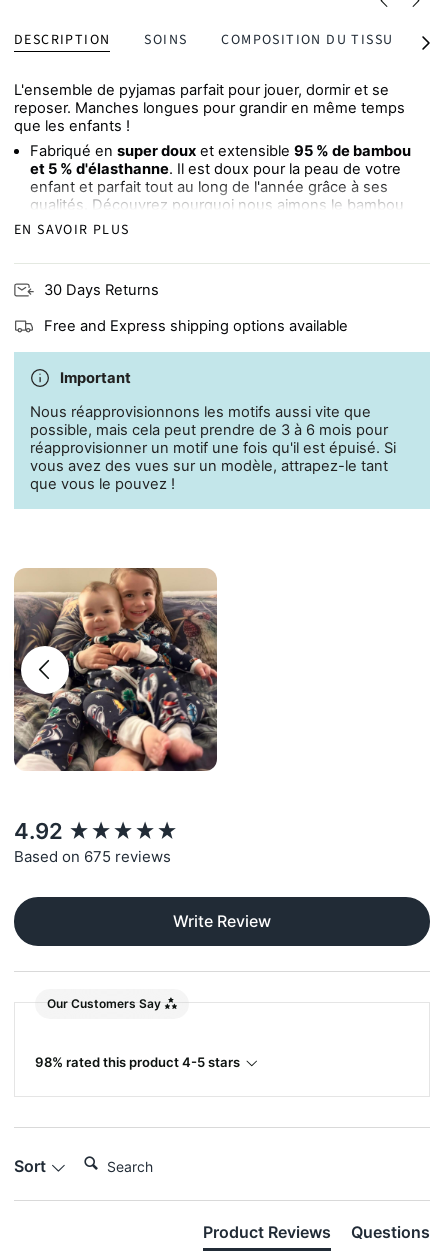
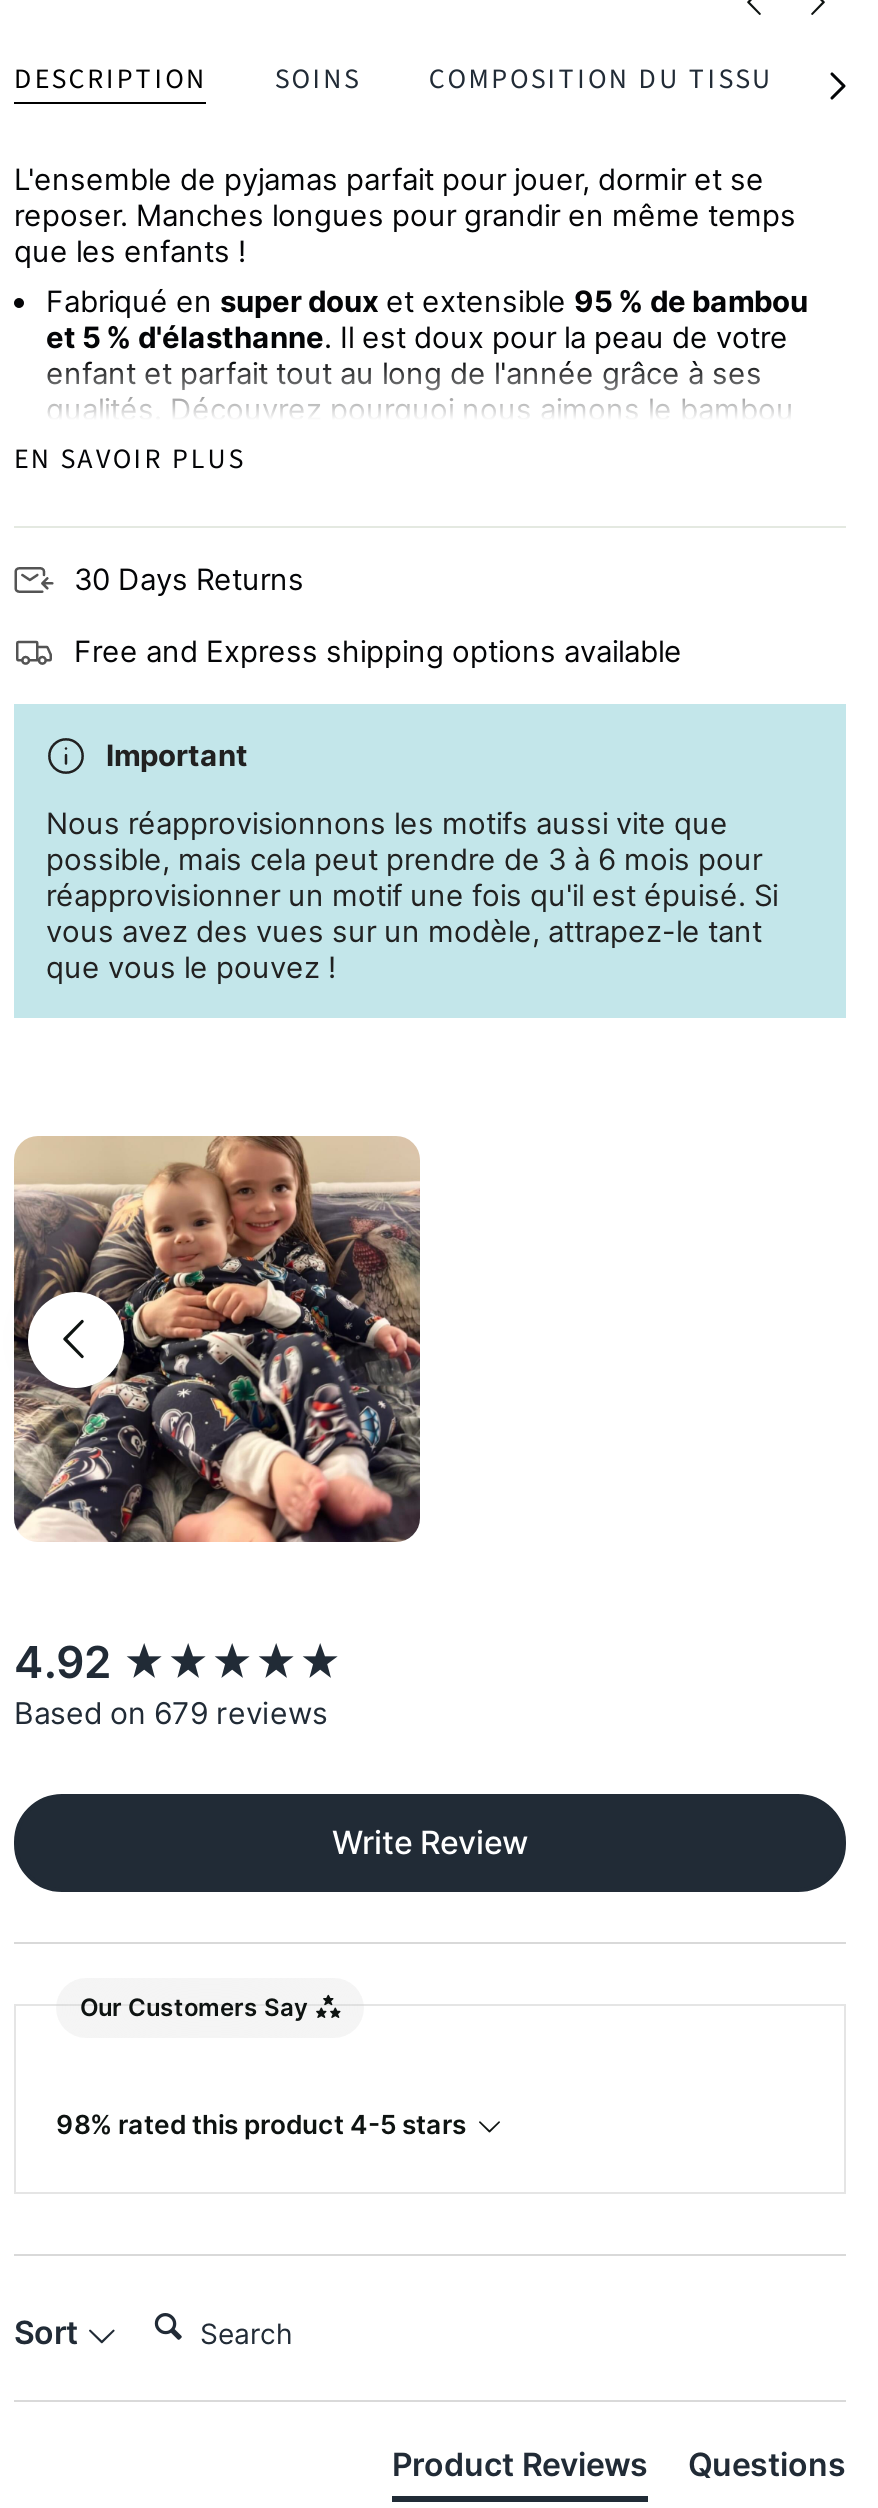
[14,847,171,866] Based on 675 reviews -> [14,1694,328,1732] Based on 679 reviews

